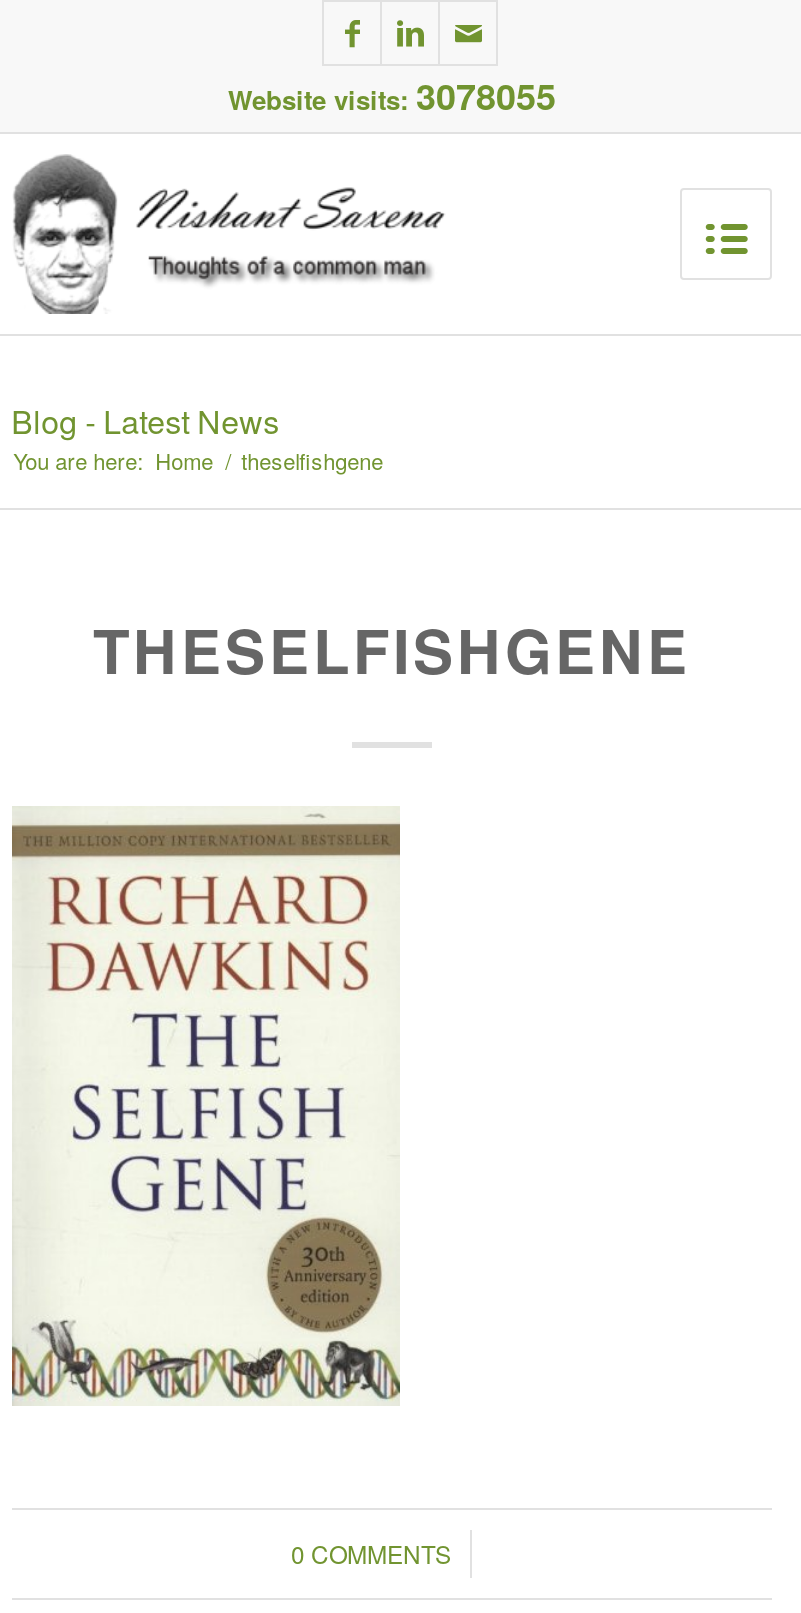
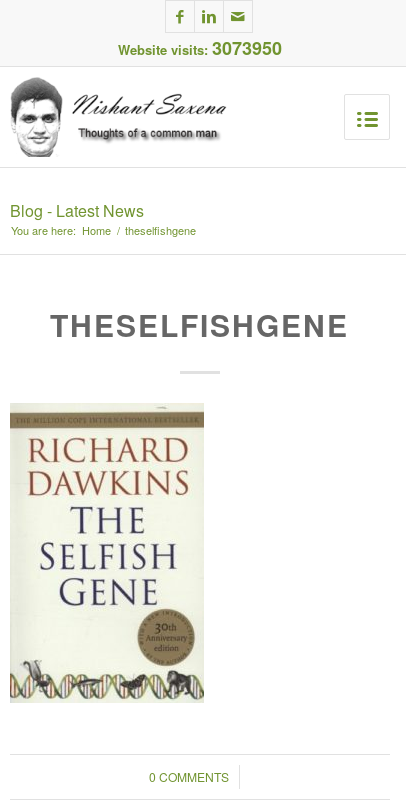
[228,70,556,122] Website visits: 3078055 -> [118,35,282,61] Website visits: 3073950

